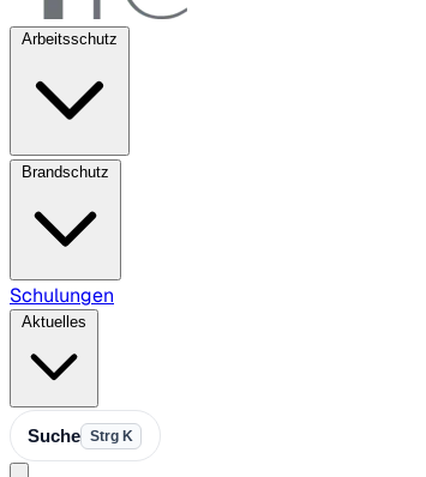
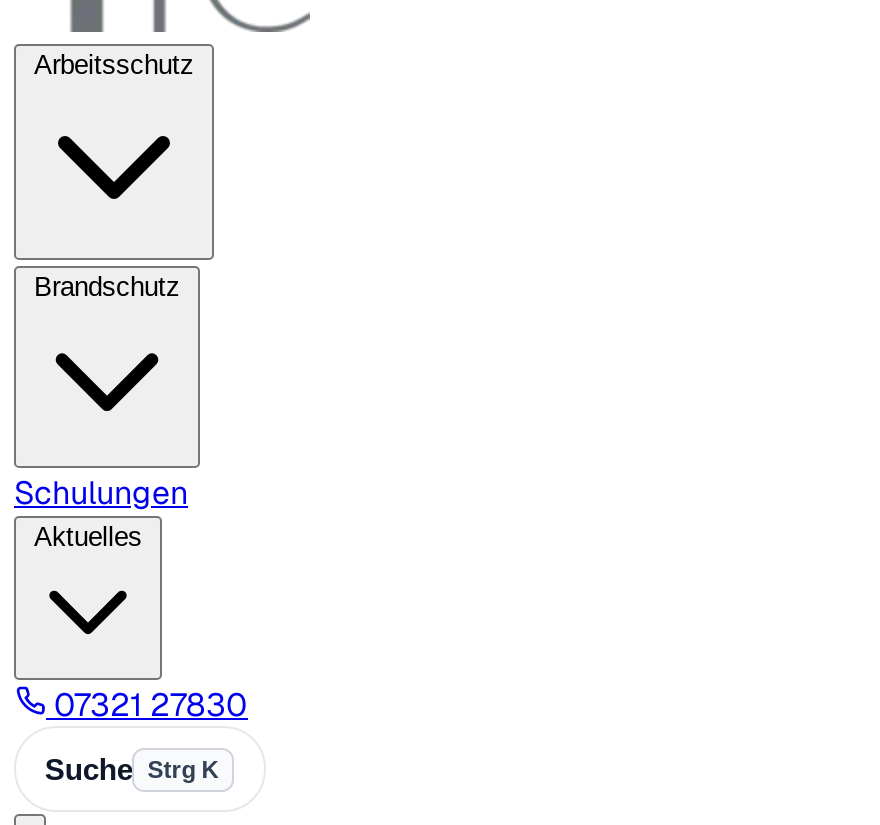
none -> [46,684,248,726] 07321 27830

